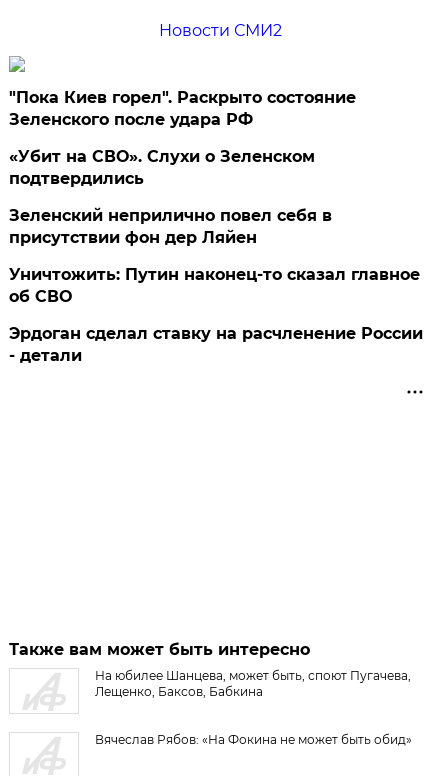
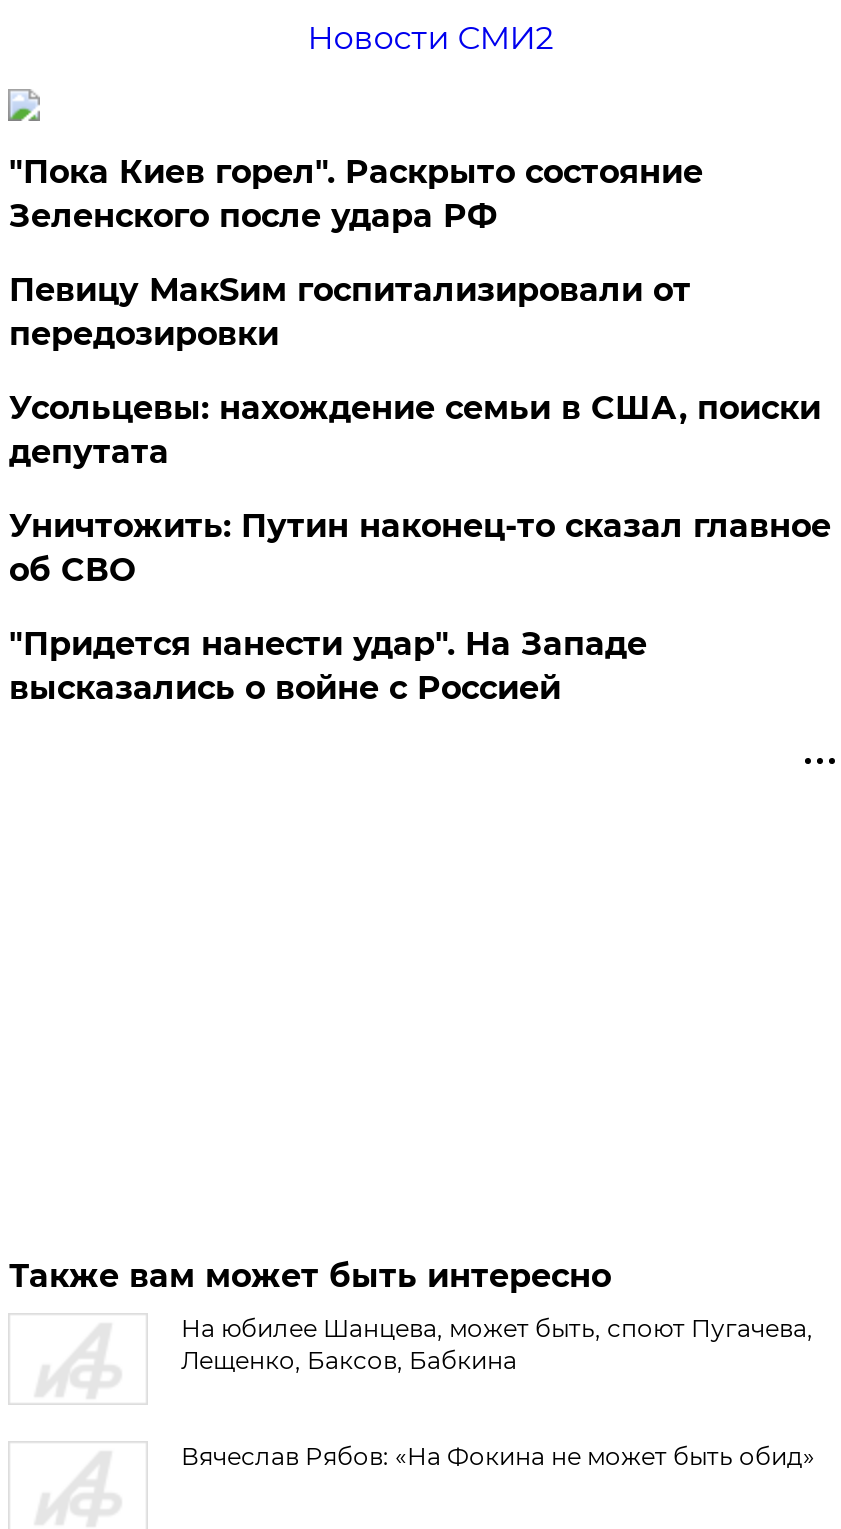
[9,147,315,188] «Убит на СВО». Слухи о Зеленском | подтвердились -> [9,271,691,353] Певицу МакSим госпитализировали от | передозировки
[9,206,332,247] Зеленский неприлично повел cебя в | присутствии фон дер Ляйен -> [9,389,821,471] Усольцевы: нахождение семьи в США, поиски | депутата
[9,324,423,365] Эрдоган сделал ставку на расчленение России | - детали -> [9,625,647,707] "Придется нанести удар". На Западе | высказались о войне с Россией

